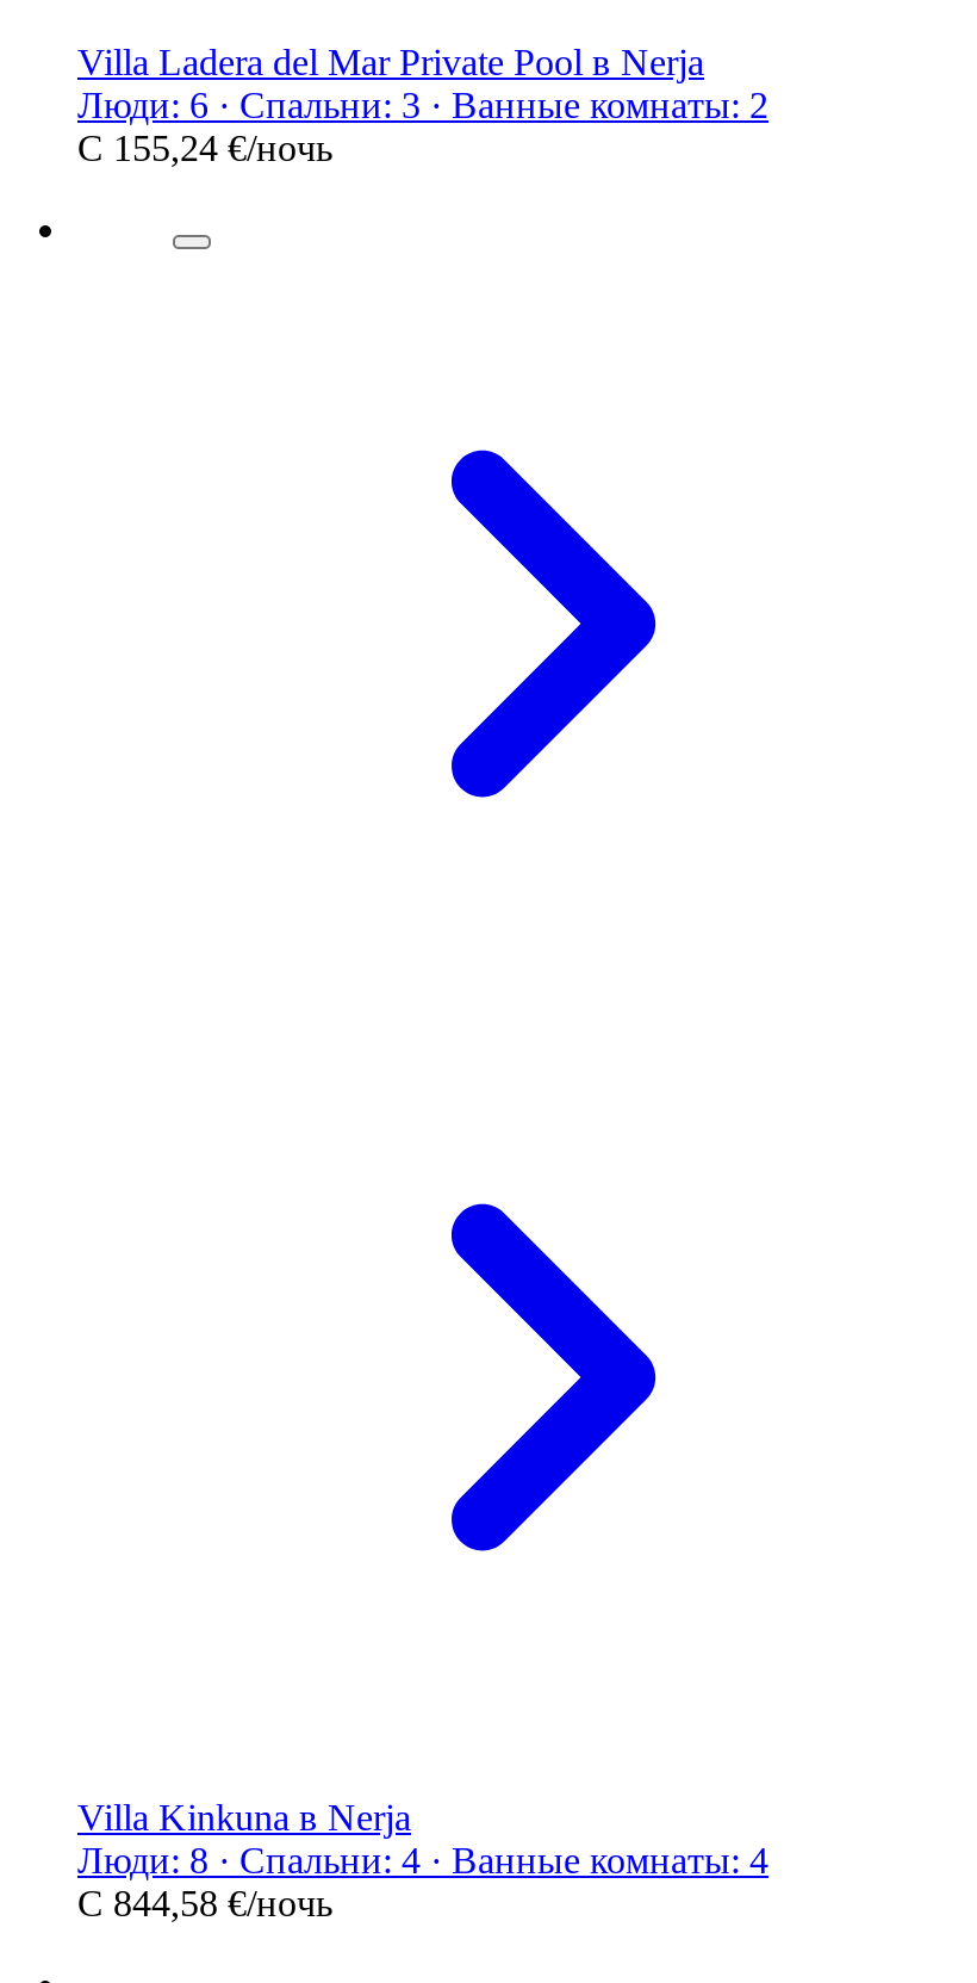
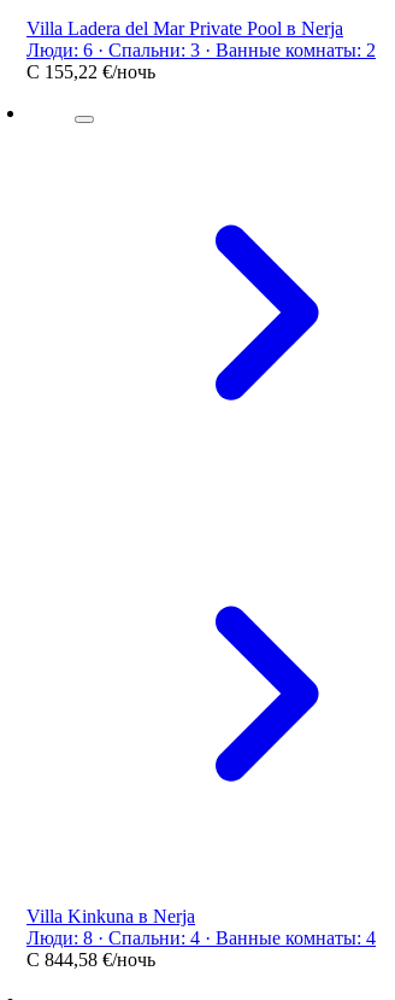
[77,127,332,168] С 155,24 €/ночь -> [26,61,155,82] С 155,22 €/ночь

